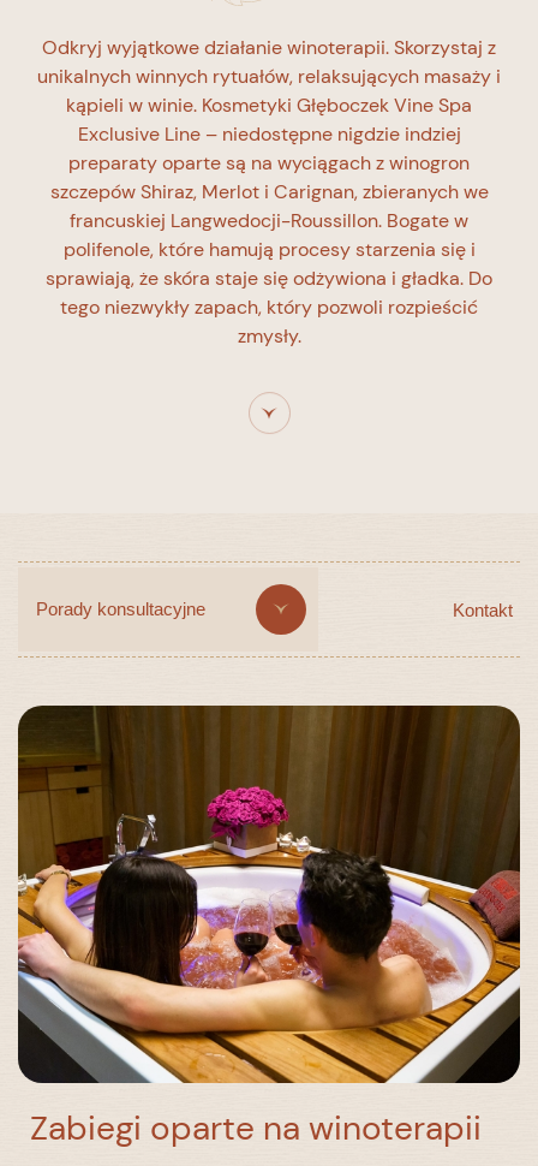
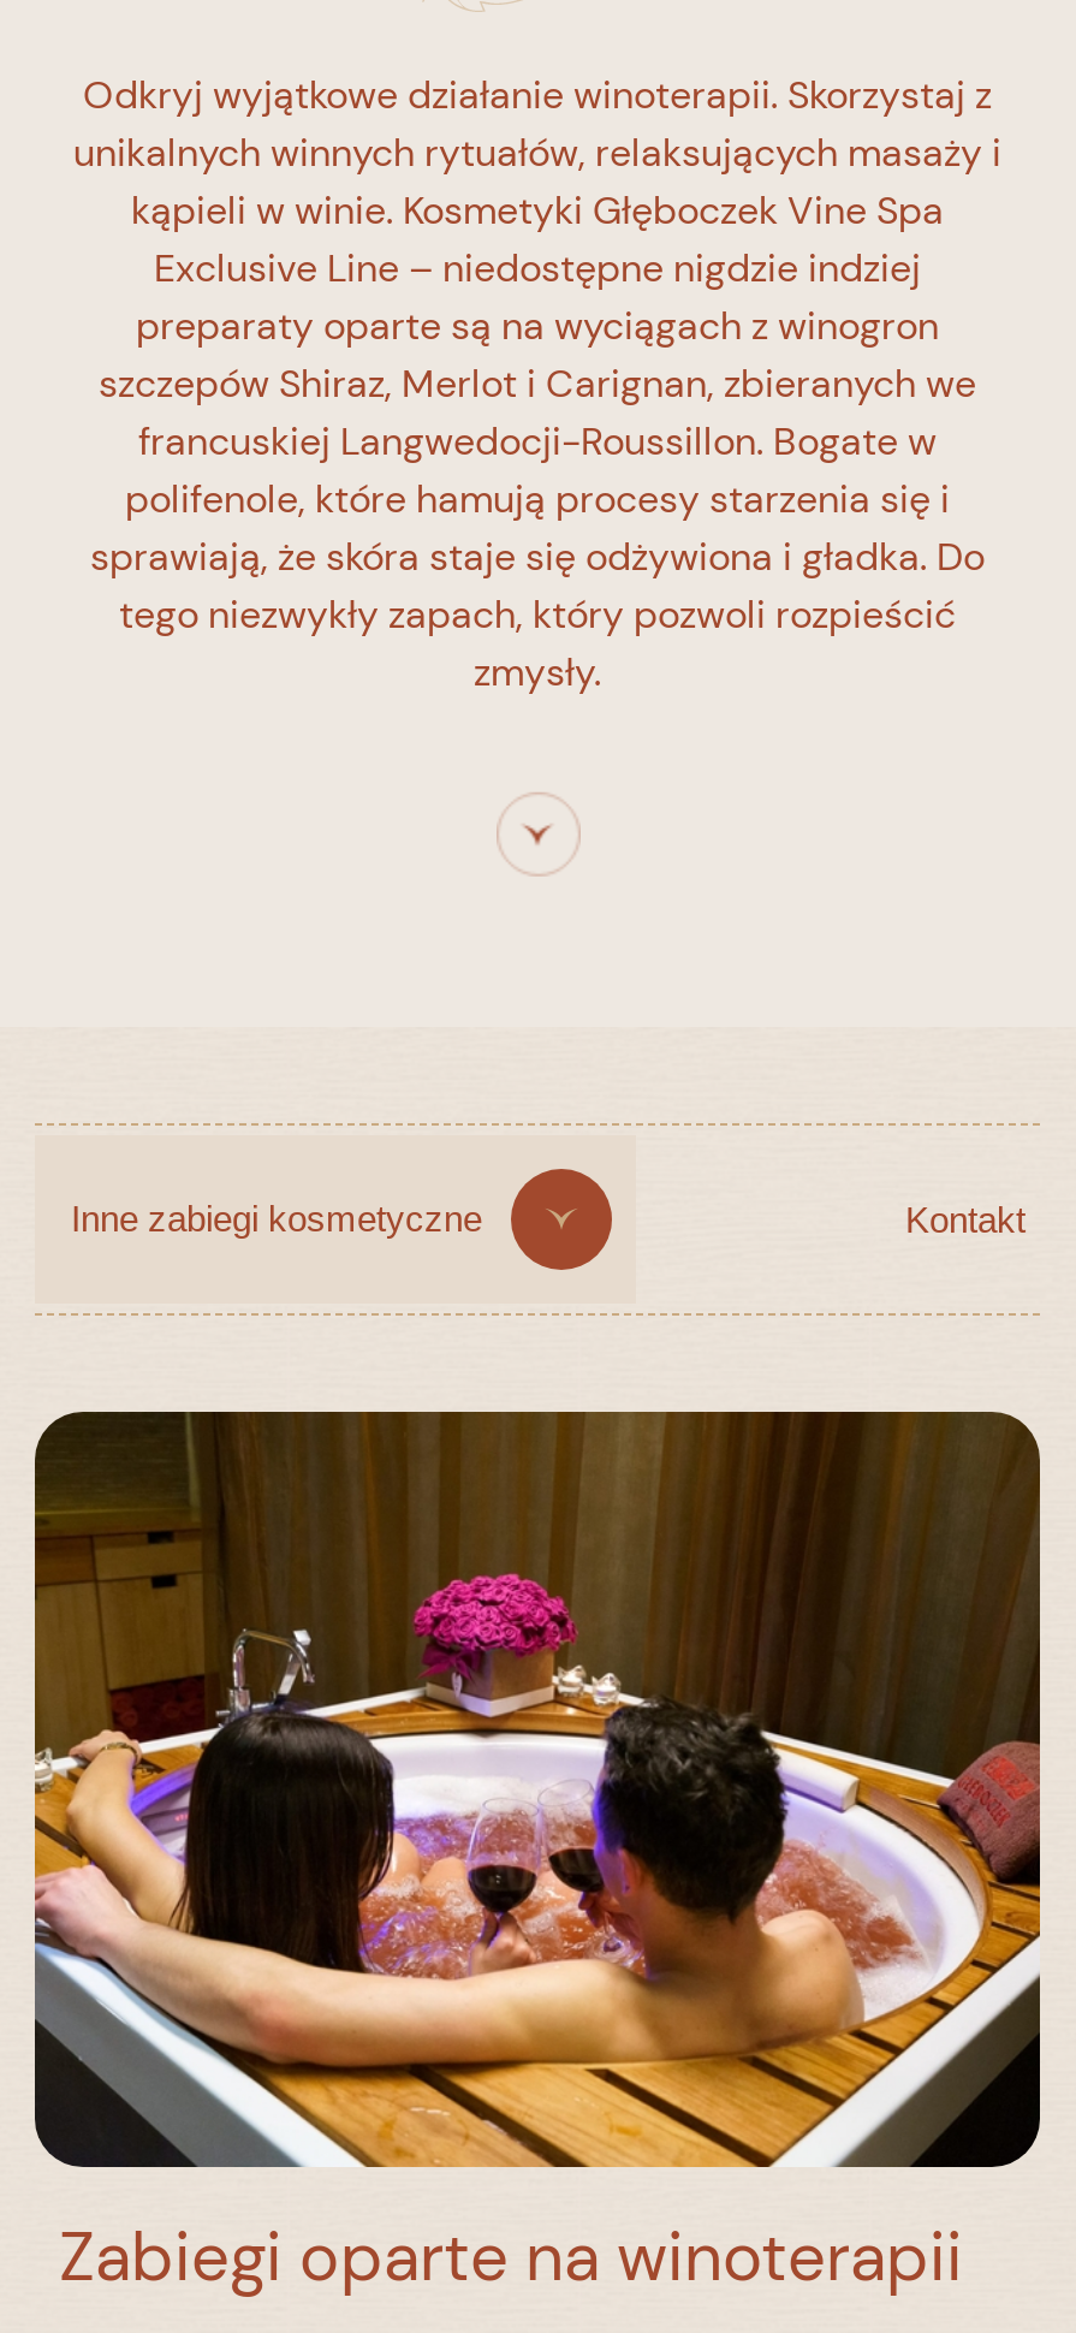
[36,599,205,619] Porady konsultacyjne -> [71,1198,482,1239] Inne zabiegi kosmetyczne

